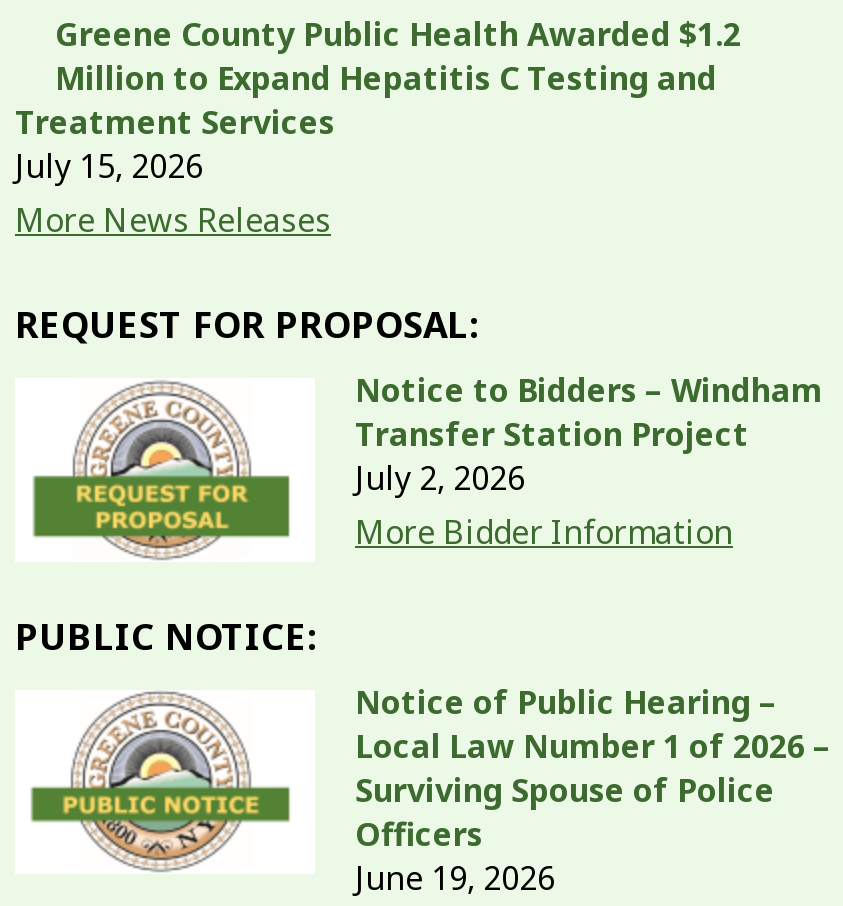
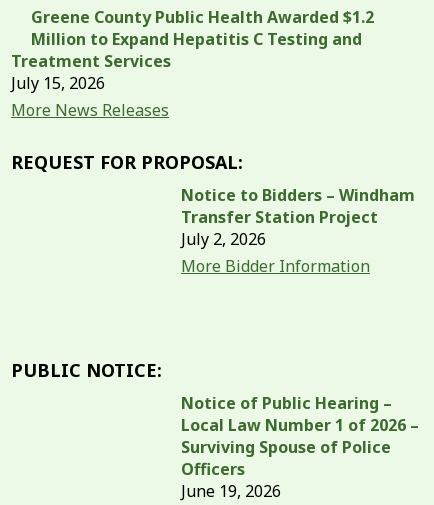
[19,380,311,560] [image] -> none
[19,690,311,872] [image] -> none

